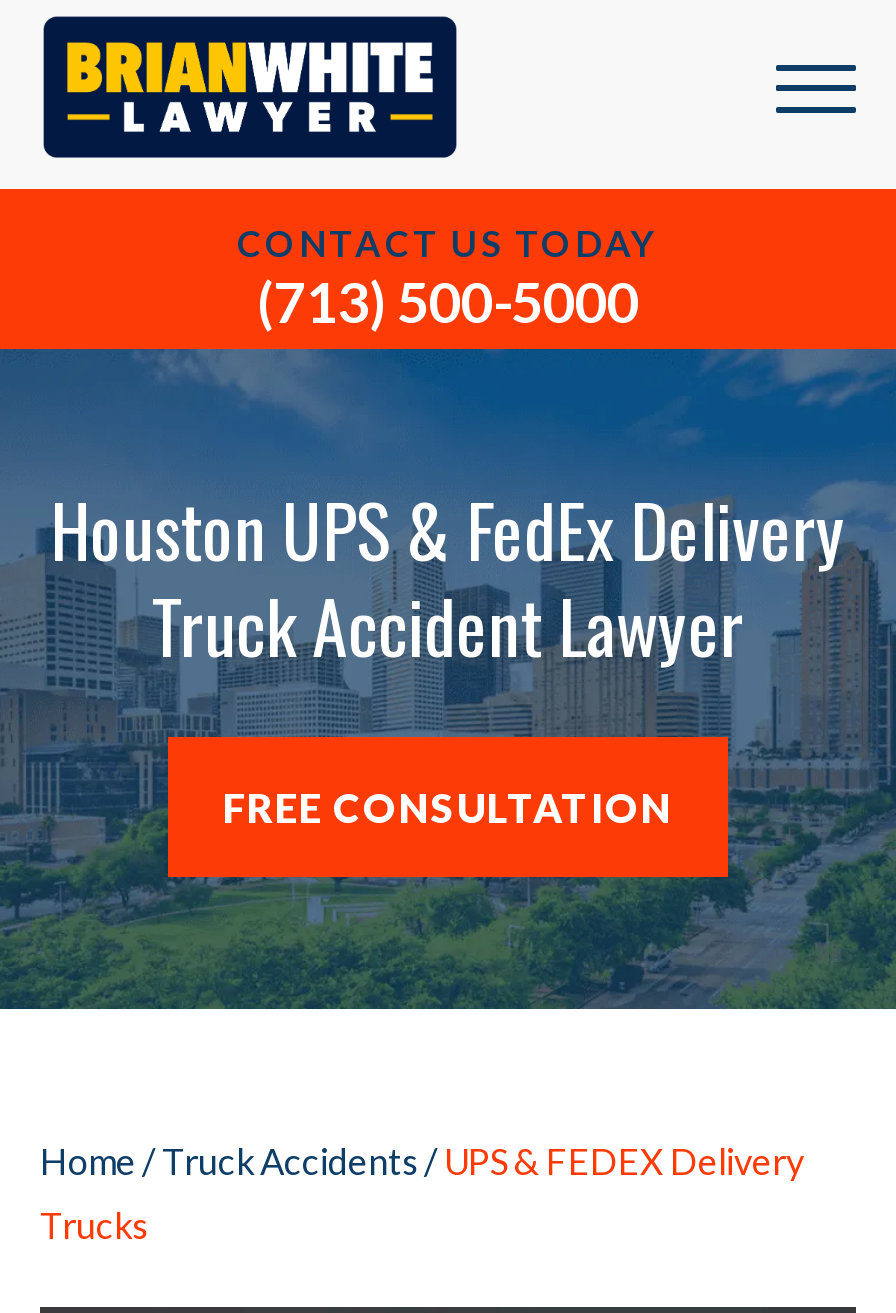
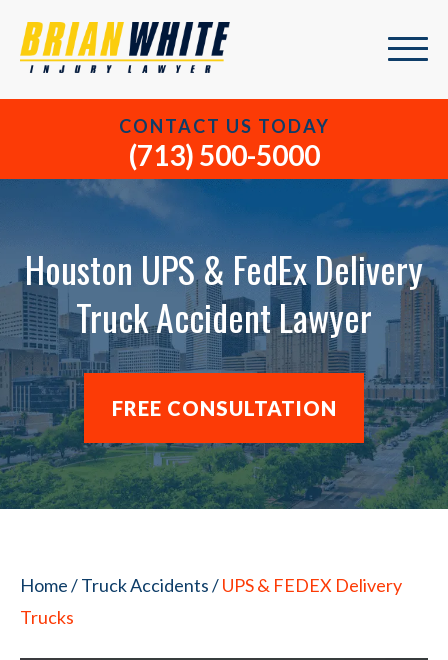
[42,15,458,161] [image] -> [20,13,230,84] [image]

